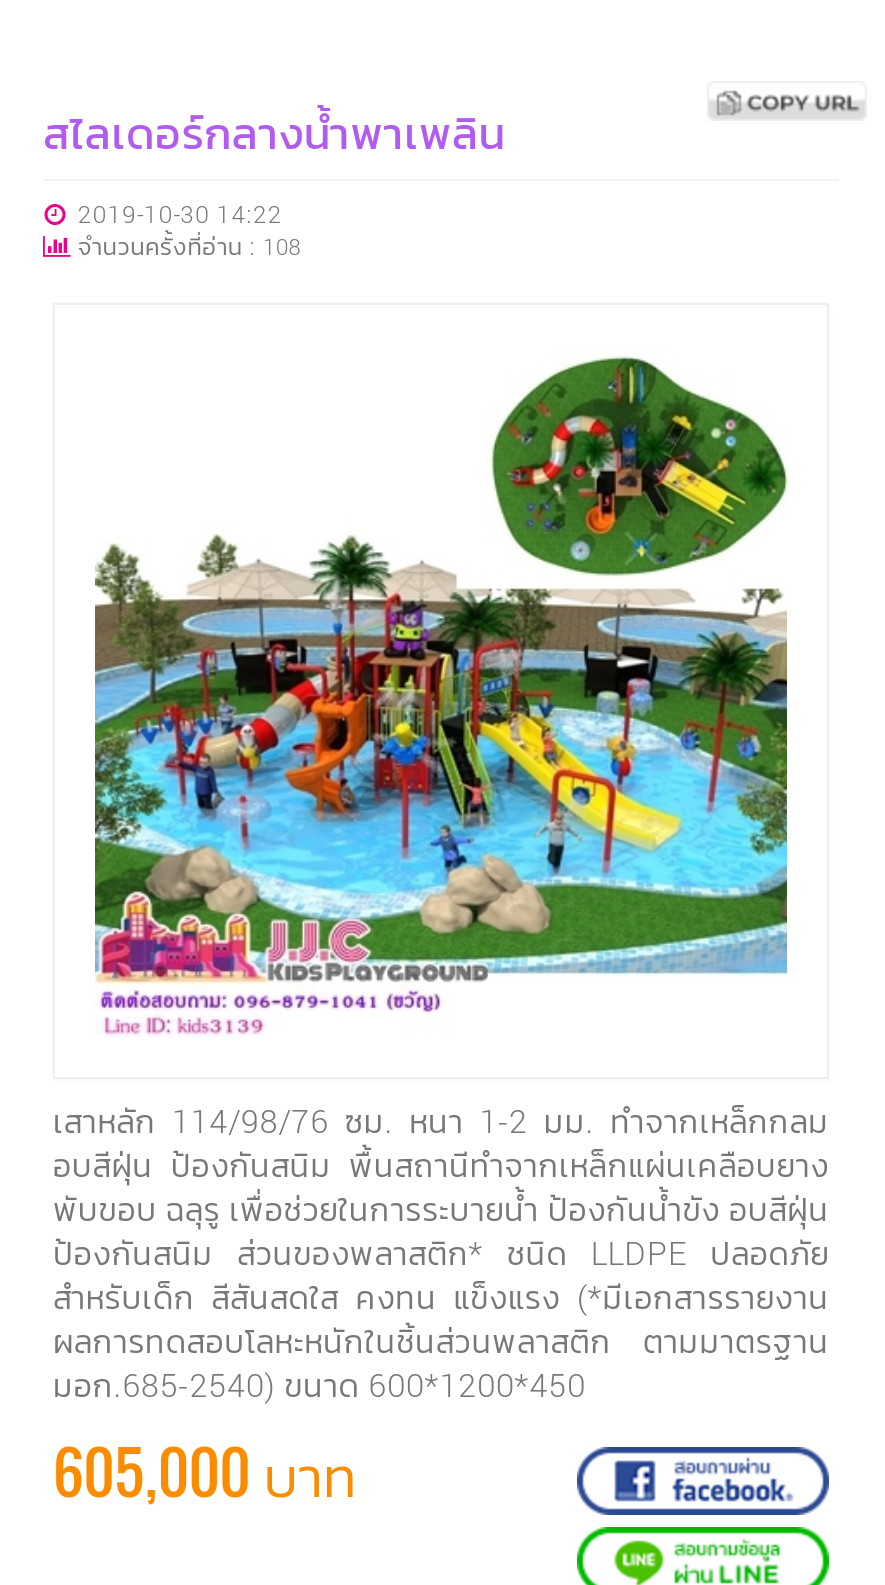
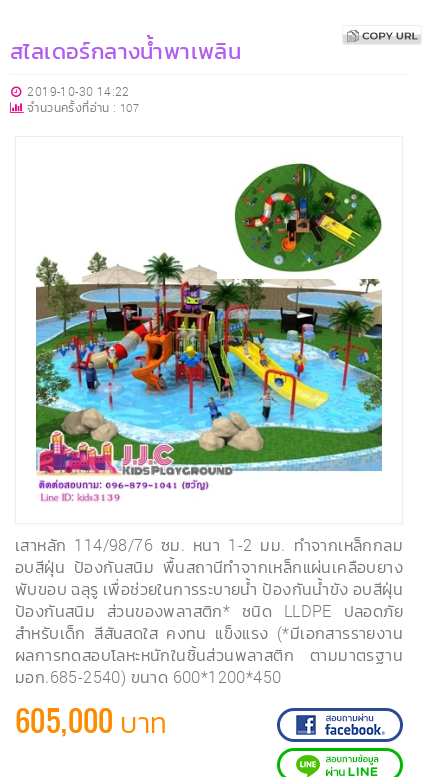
[71,229,301,261] จำนวนครั้งที่อ่าน : 108 -> [24,99,139,115] จำนวนครั้งที่อ่าน : 107

